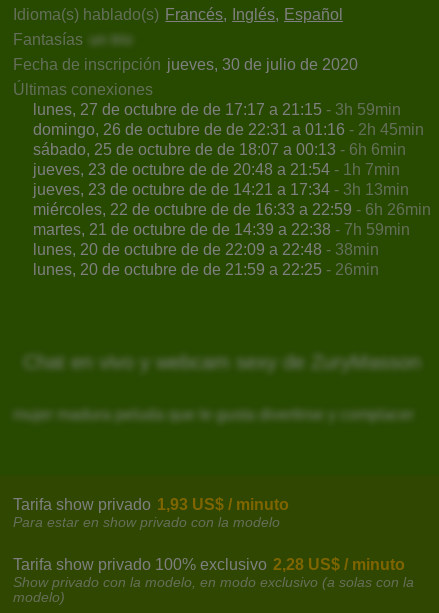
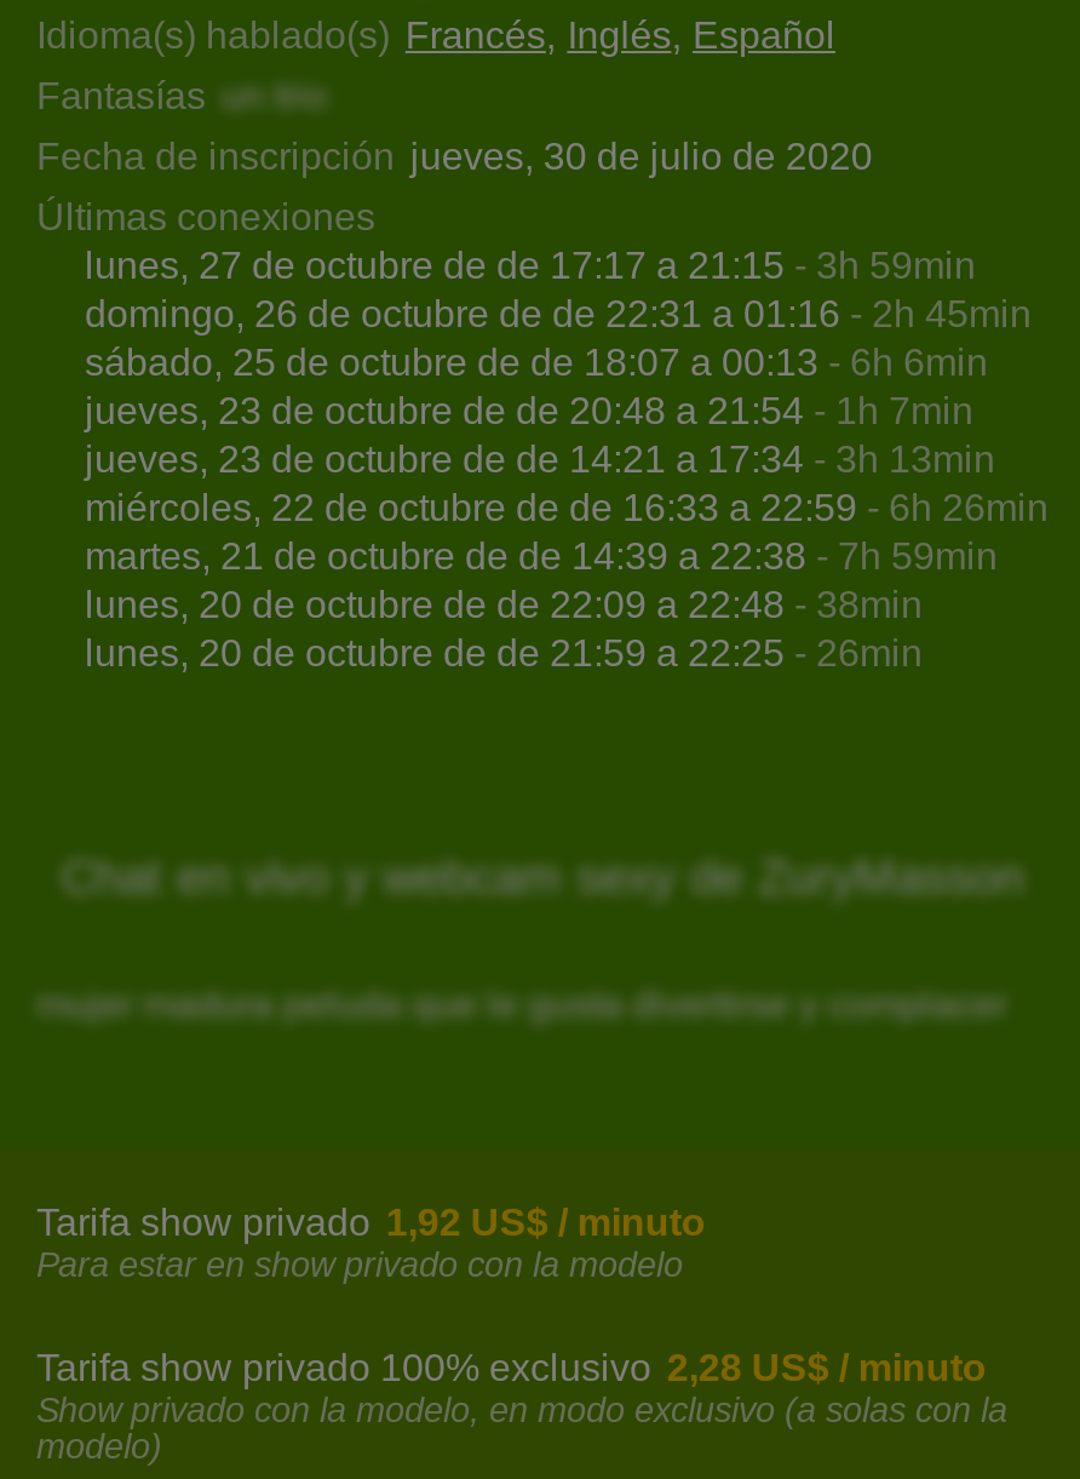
[13,496,289,513] Tarifa show privado 1,93 US$ / minuto -> [36,1202,706,1243] Tarifa show privado 1,92 US$ / minuto

